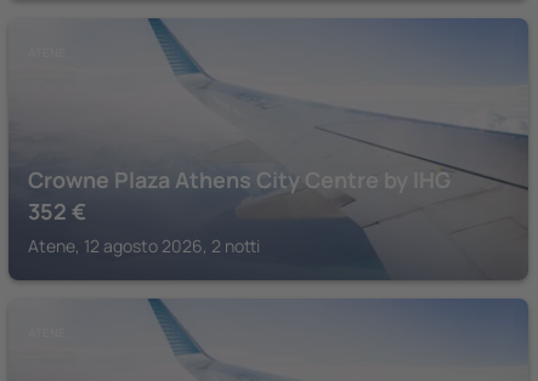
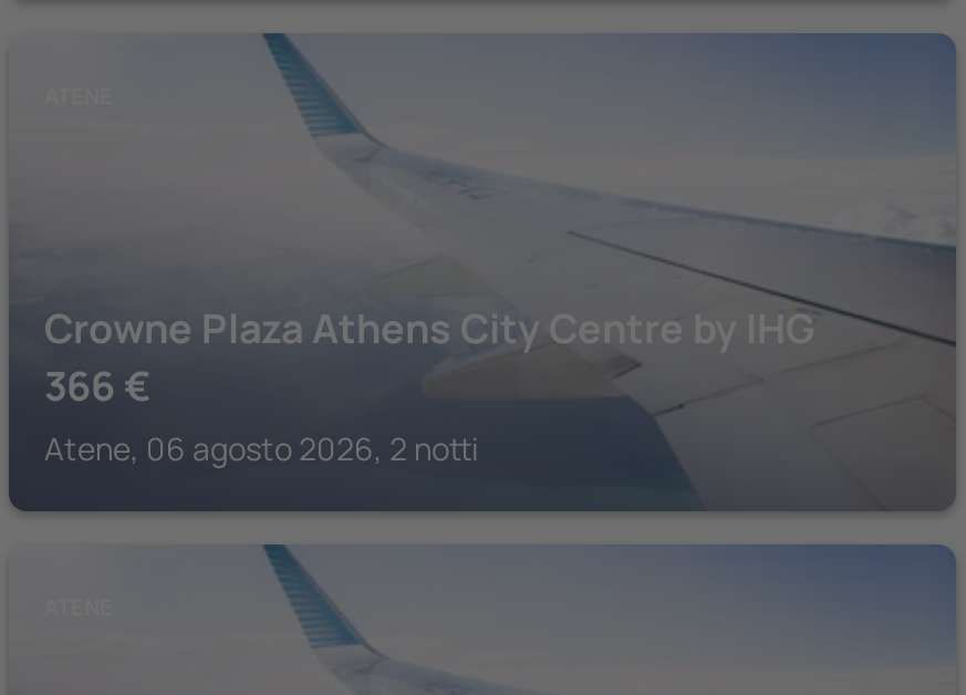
[28,197,86,226] 352 € -> [44,359,150,412] 366 €
[28,234,260,257] Atene, 12 agosto 2026, 2 notti -> [44,427,478,469] Atene, 06 agosto 2026, 2 notti

